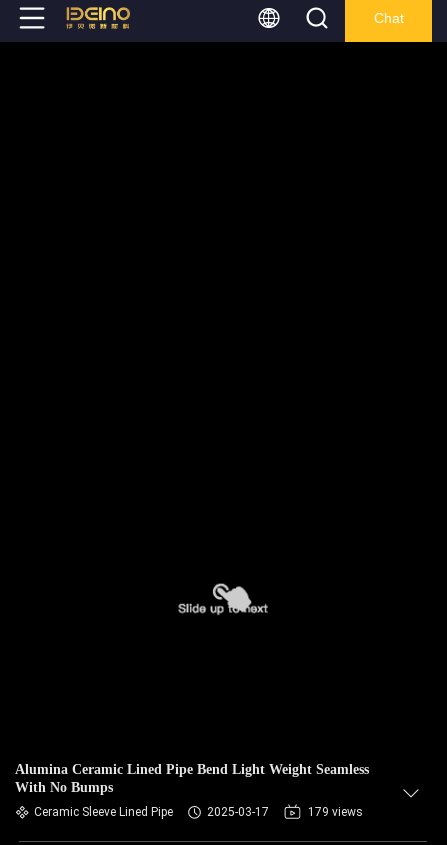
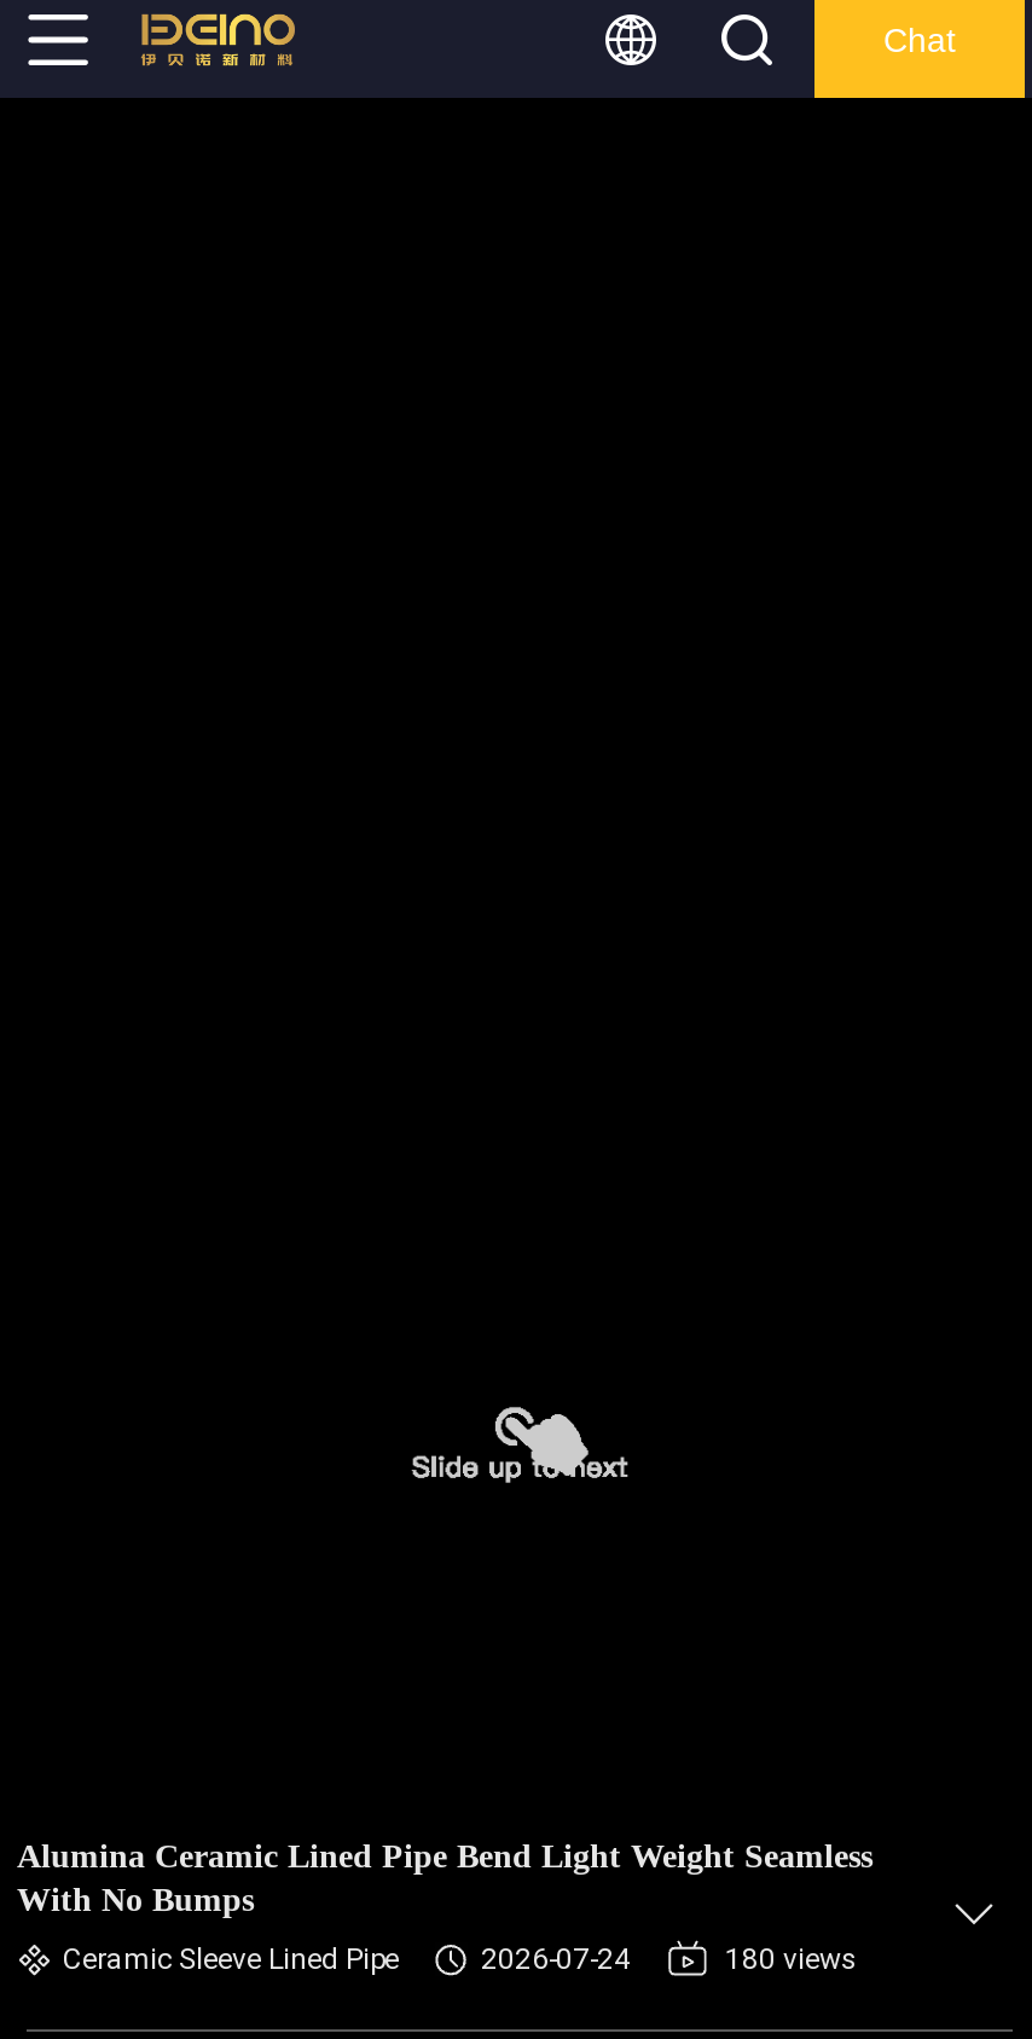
[207,805,269,819] 2025-03-17 -> [481,1942,631,1976] 2026-07-24
[308,805,363,819] 179 views -> [725,1942,858,1976] 180 views

